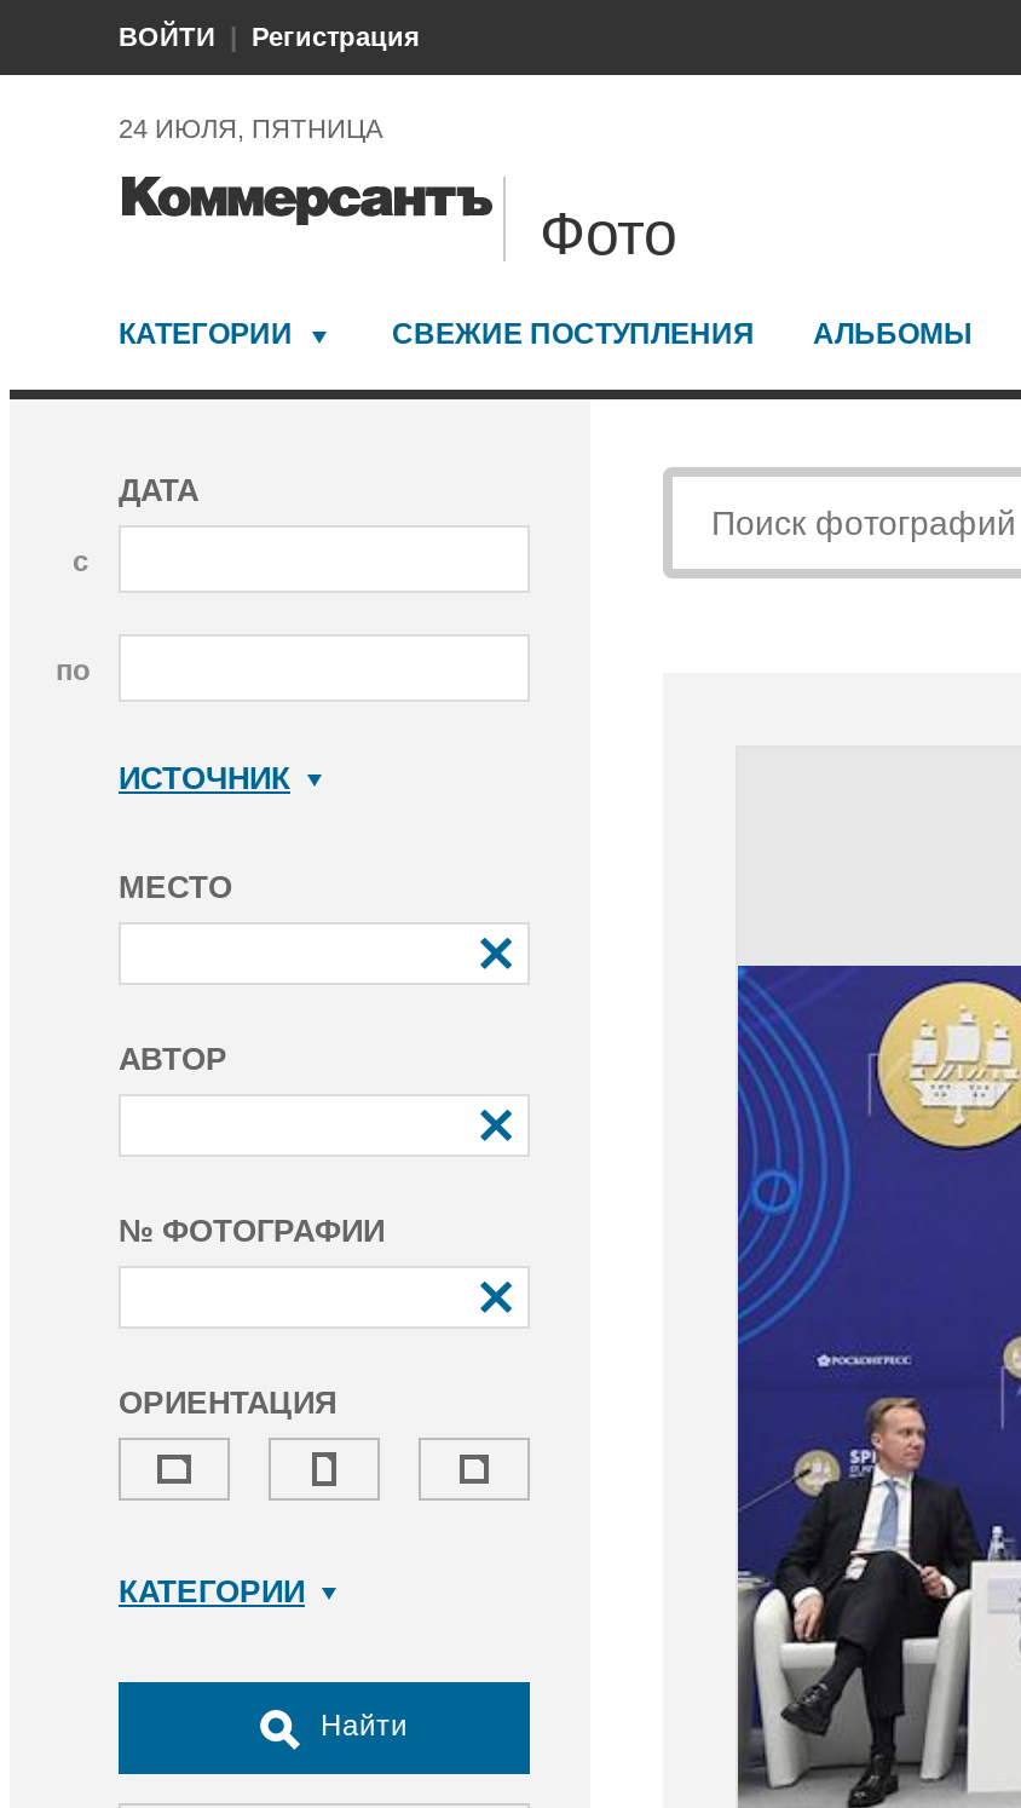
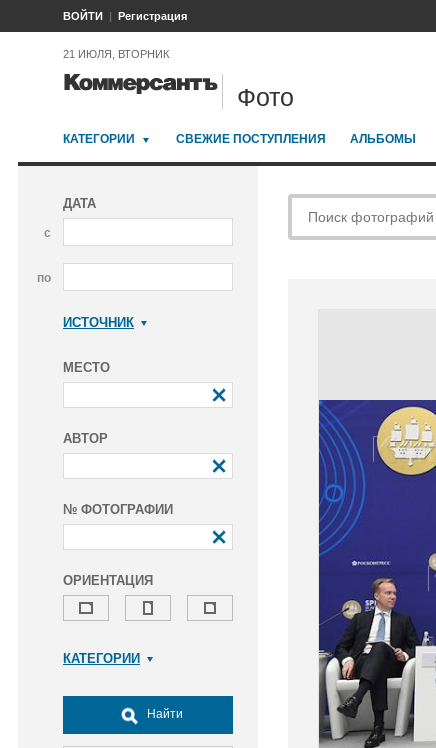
[119,114,382,143] 24 ИЮЛЯ, ПЯТНИЦА -> [63,48,169,60] 21 ИЮЛЯ, ВТОРНИК

